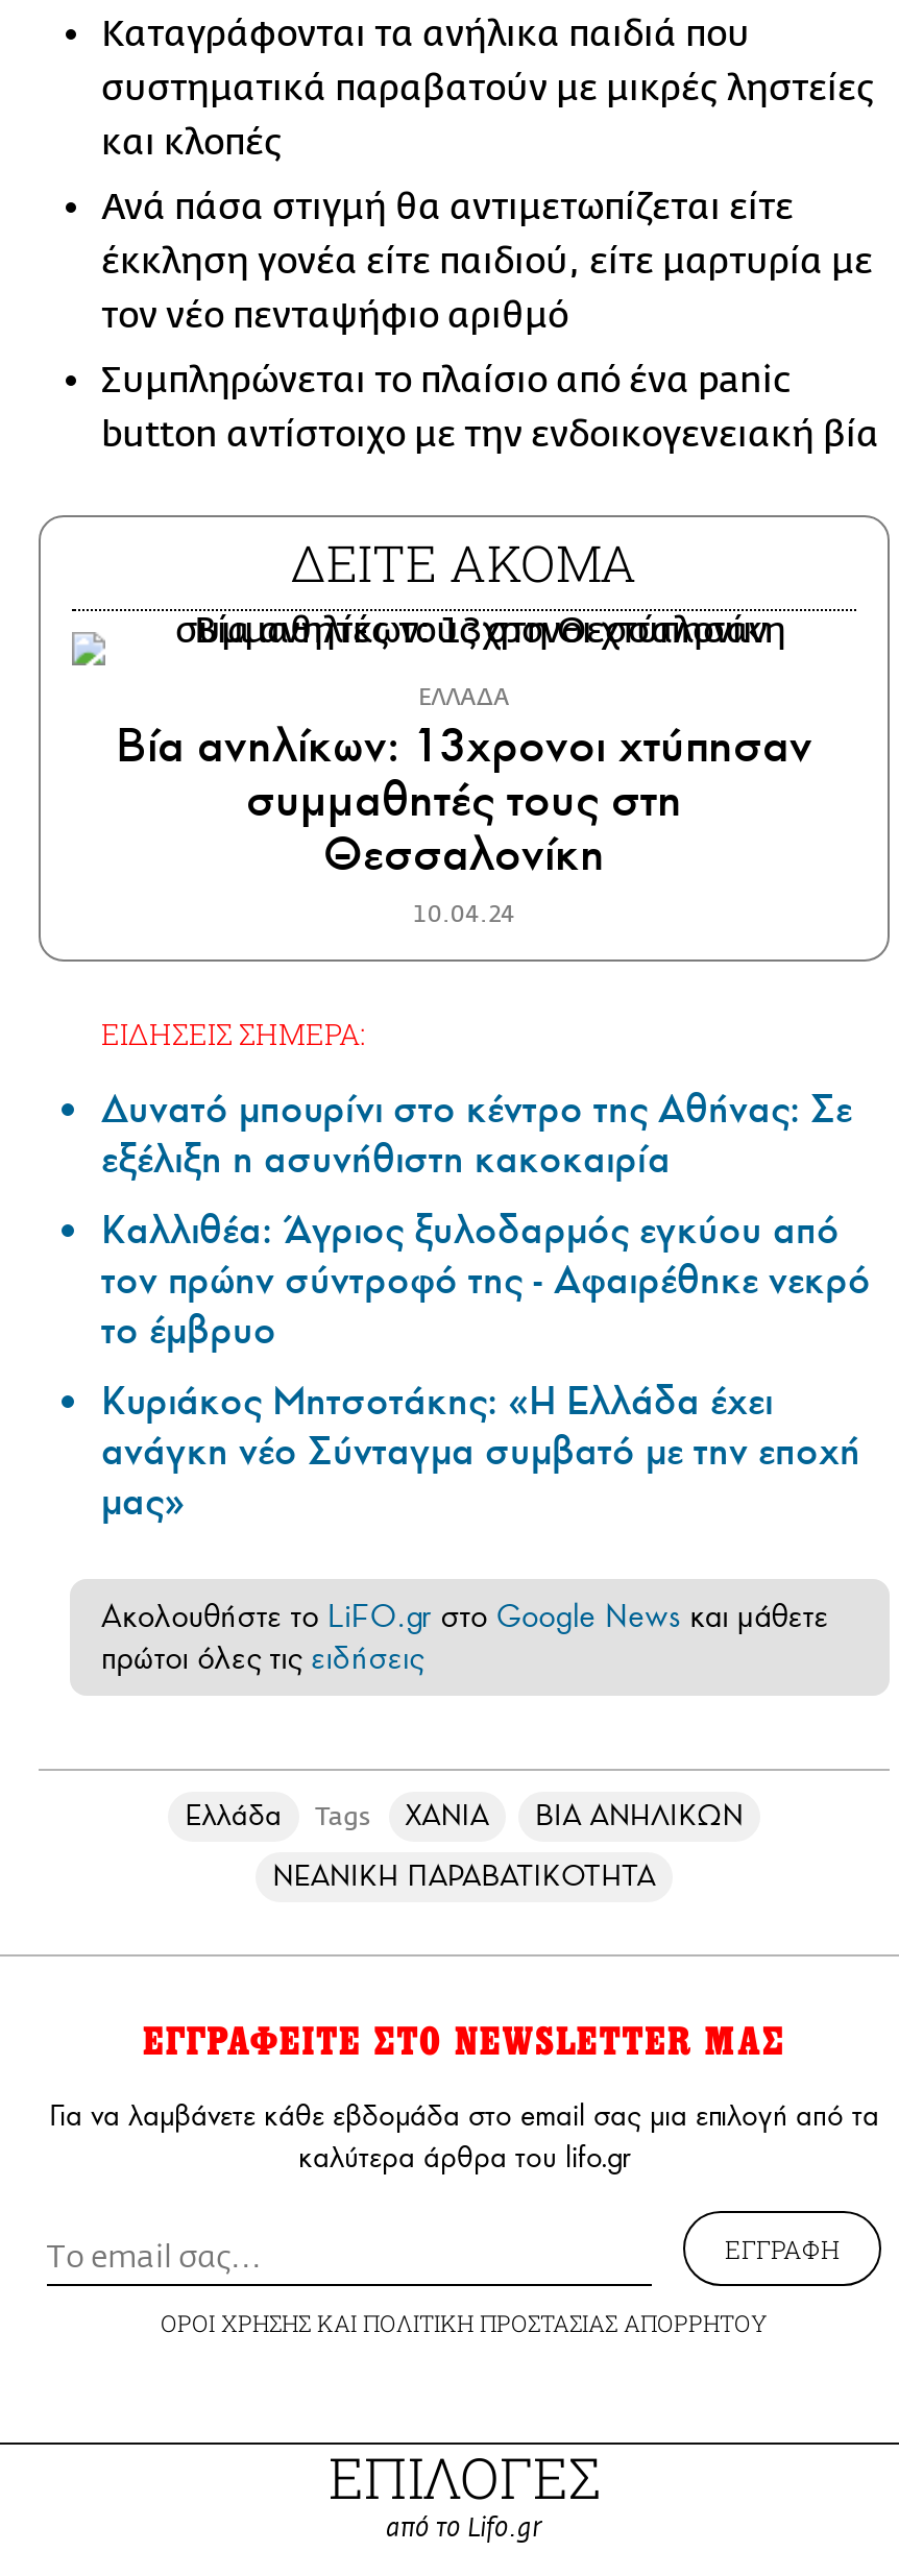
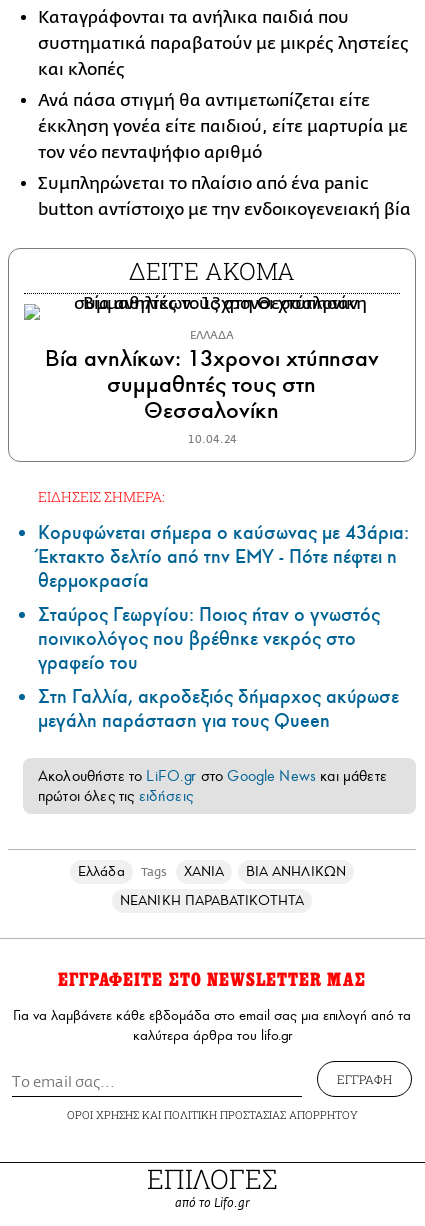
[101,1085,871,1528] Δυνατό μπουρίνι στο κέντρο της Αθήνας: Σε | εξέλιξη η ασυνήθιστη κακοκαιρία | Καλλιθέα: Άγριος ξυλοδαρμός εγκύου από | τον πρώην σύντροφό της - Αφαιρέθηκε νεκρό | το έμβρυο | Κυριάκος Μητσοτάκης: «Η Ελλάδα έχει | ανάγκη νέο Σύνταγμα συμβατό με την εποχή | μας» -> [38,521,409,733] Κορυφώνεται σήμερα ο καύσωνας με 43άρια: | Έκτακτο δελτίο από την ΕΜΥ - Πότε πέφτει η | θερμοκρασία | Σταύρος Γεωργίου: Ποιος ήταν ο γνωστός | ποινικολόγος που βρέθηκε νεκρός στο | γραφείο του | Στη Γαλλία, ακροδεξιός δήμαρχος ακύρωσε | μεγάλη παράσταση για τους Queen

